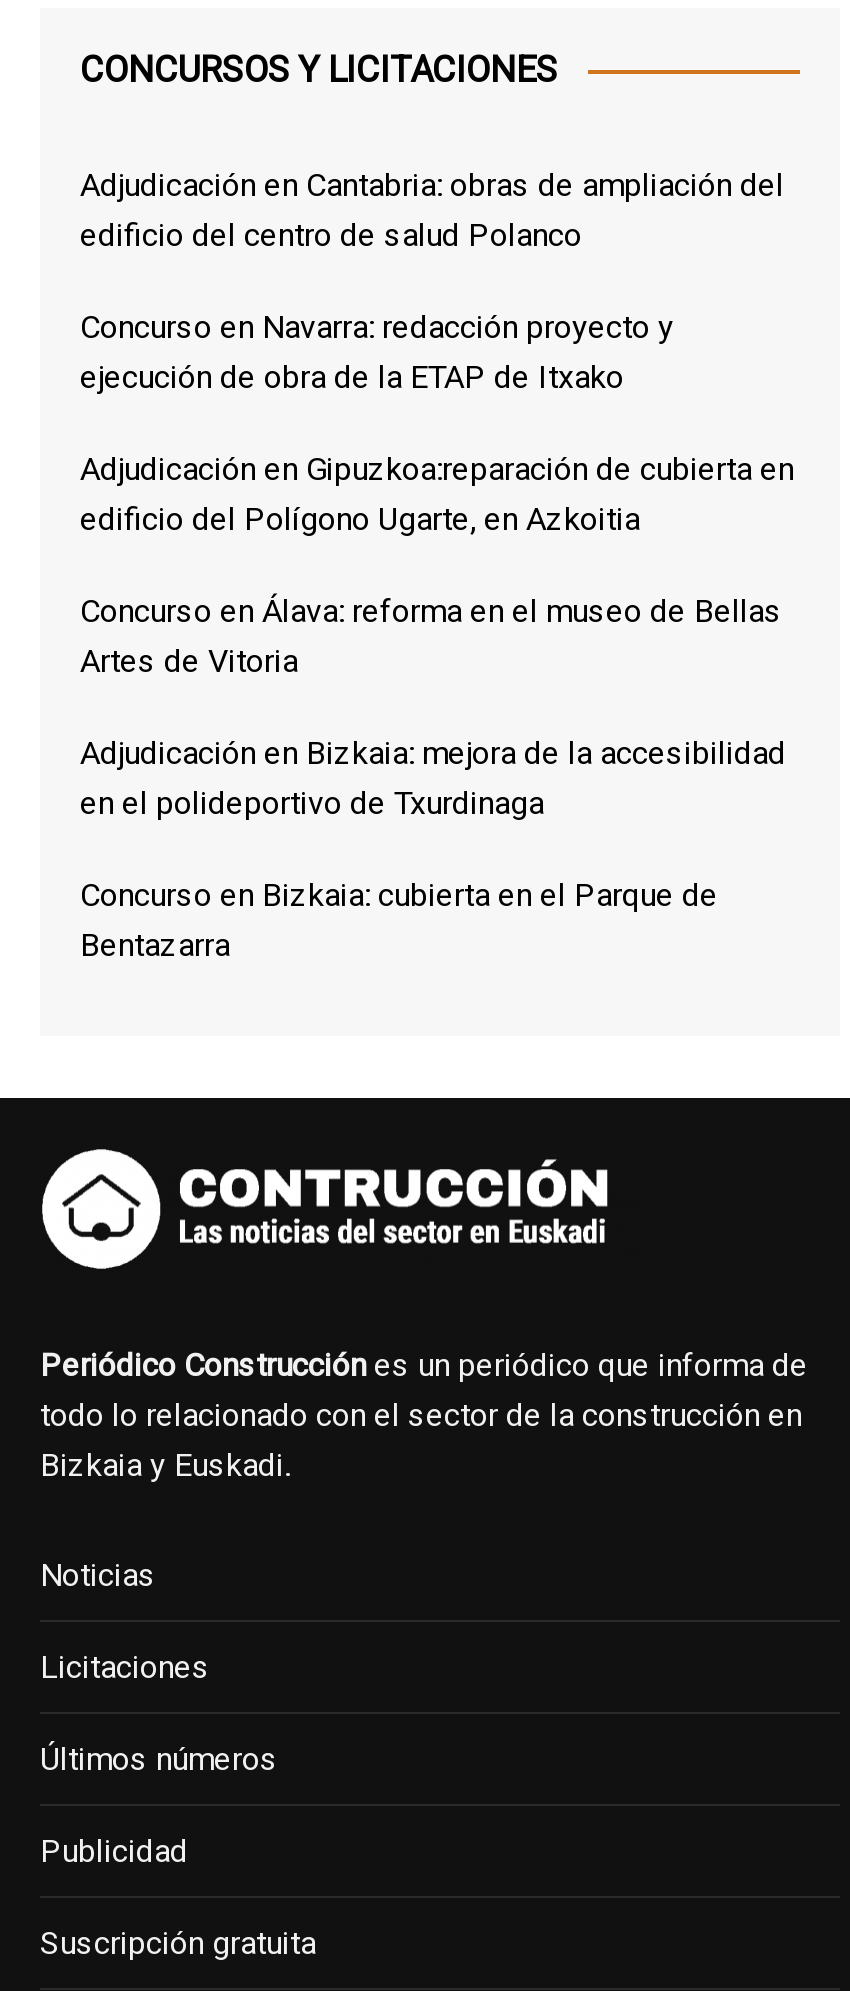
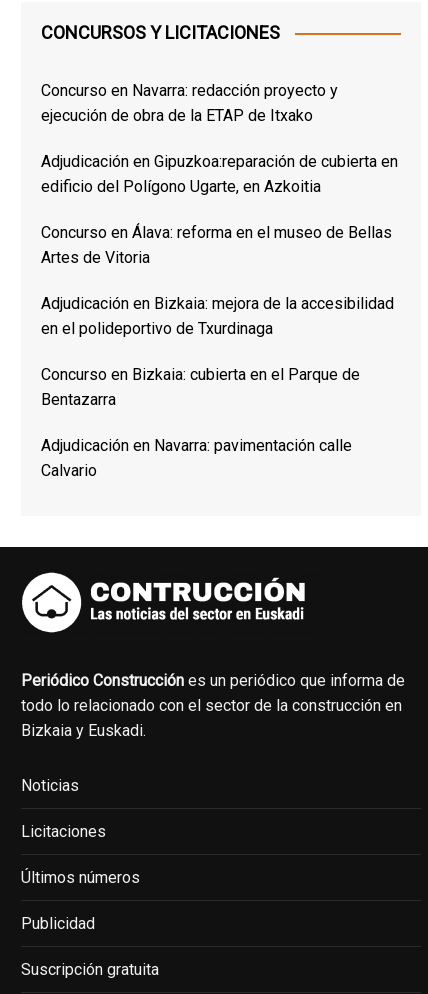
[80,167,784,255] Adjudicación en Cantabria: obras de ampliación del | edificio del centro de salud Polanco -> none
moved [80,309,794,965] -> [41,81,398,409]: Concurso en Navarra: redacción proyecto y | ejecución de obra de la ETAP de Itxako | Adjudicación en Gipuzkoa:reparación de cubierta en | ... | Concurso en Bizkaia: cubierta en el Parque de | Bentazarra
none -> [41,436,352,480] Adjudicación en Navarra: pavimentación calle | Calvario

